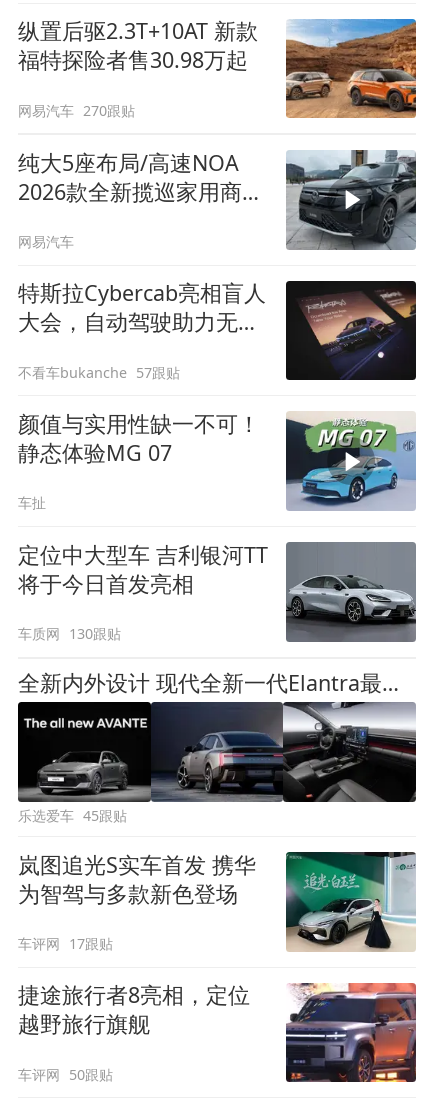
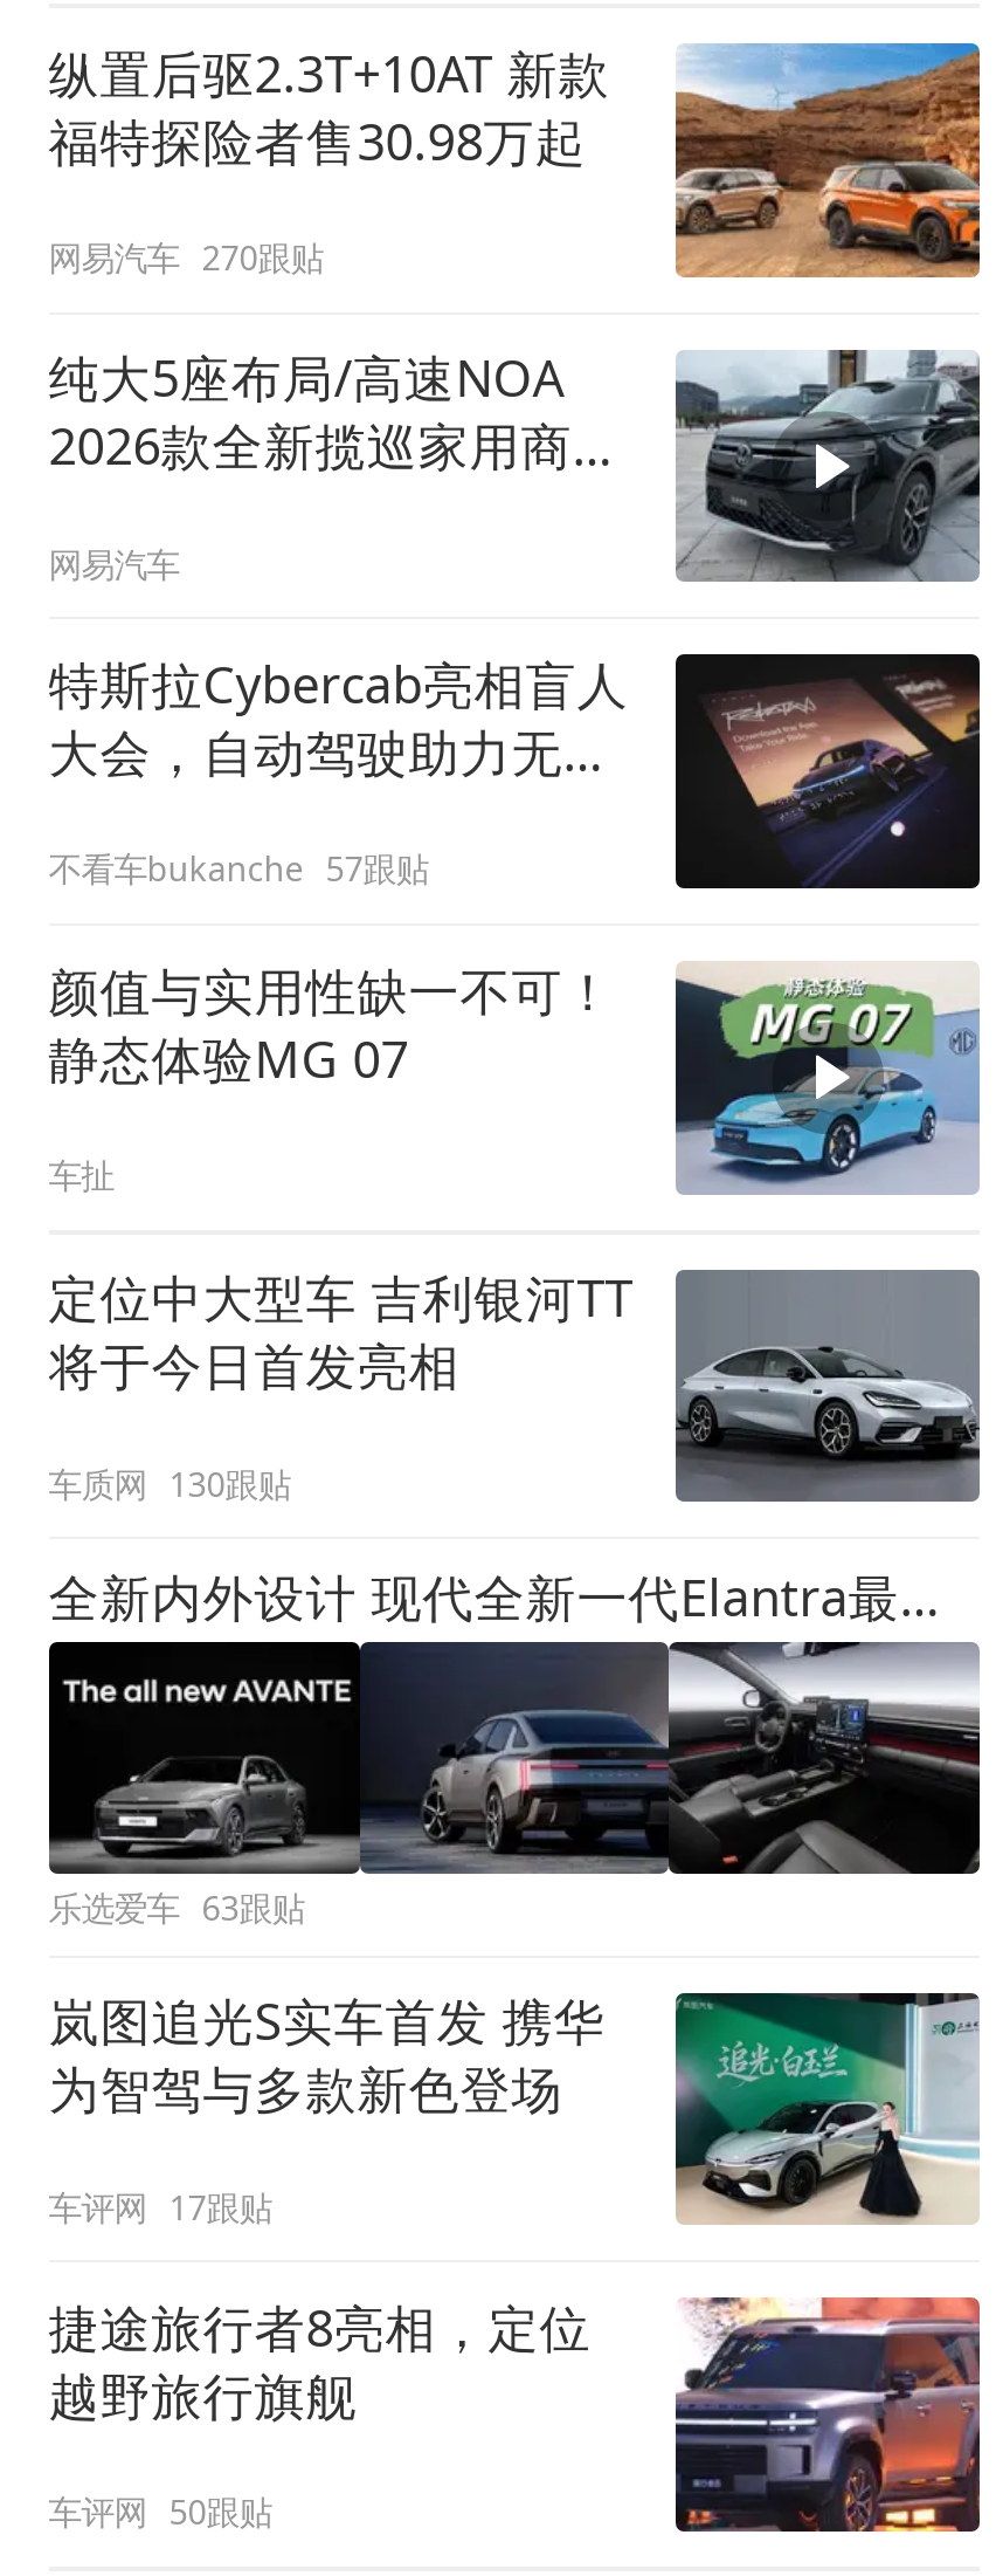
[18,806,127,825] 乐选爱车 45跟贴 -> [48,1885,305,1930] 乐选爱车 63跟贴

